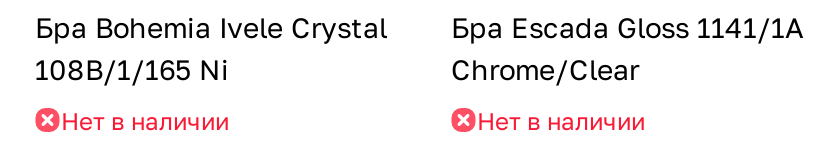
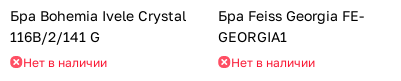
[451,10,803,86] Бра Escada Gloss 1141/1A | Chrome/Clear -> [218,7,364,45] Бра Feiss Georgia FE- | GEORGIA1
[35,52,229,86] 108B/1/165 Ni -> [10,28,100,45] 116B/2/141 G

